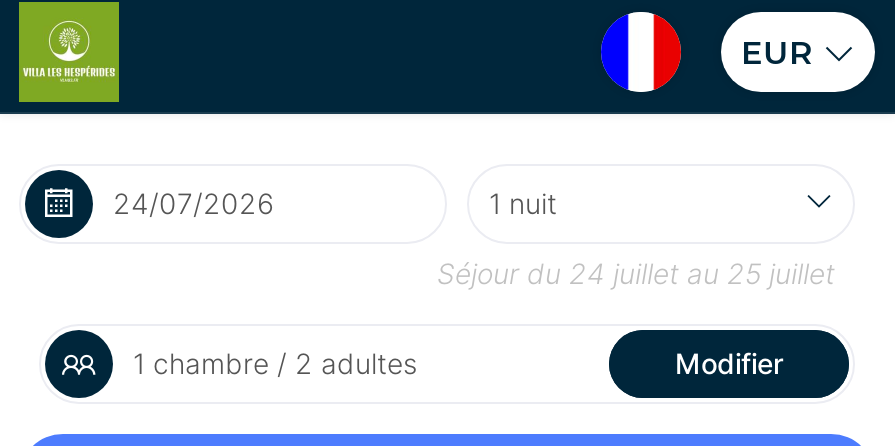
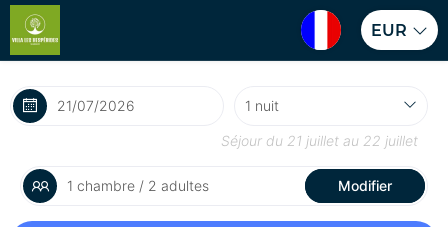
[437,256,835,290] Séjour du 24 juillet au 25 juillet -> [221,132,418,149] Séjour du 21 juillet au 22 juillet

